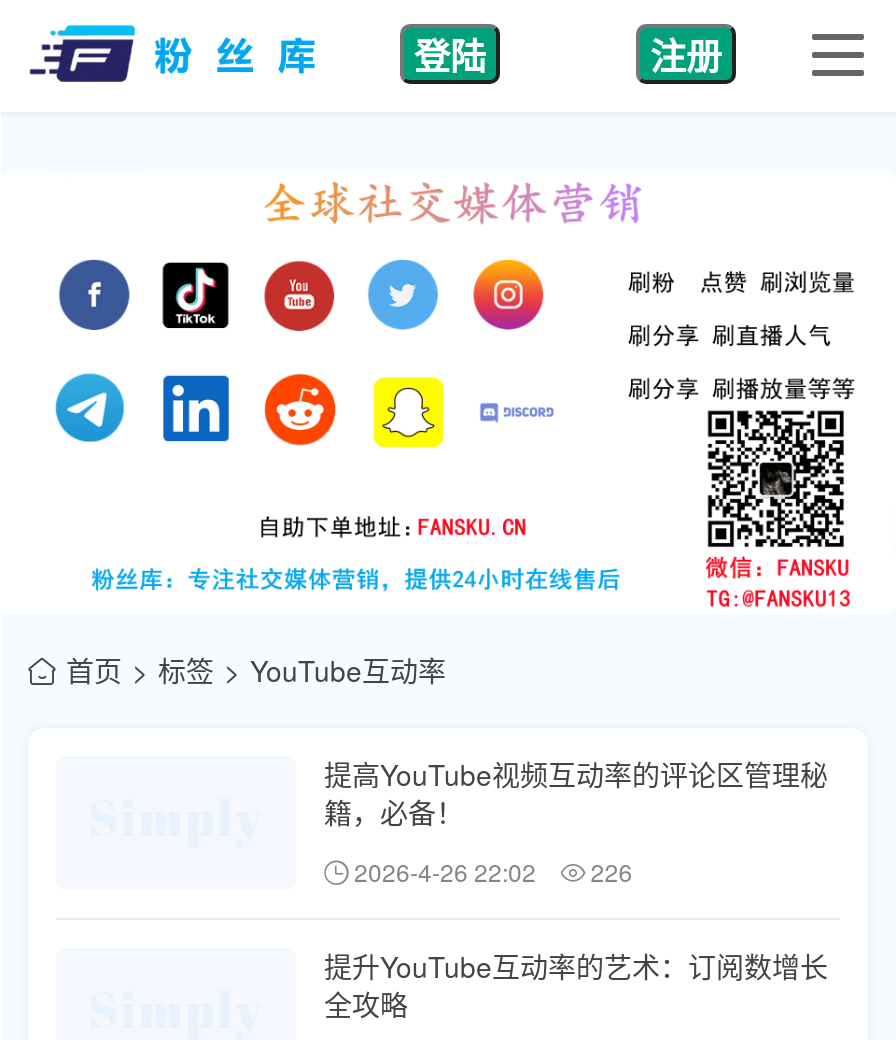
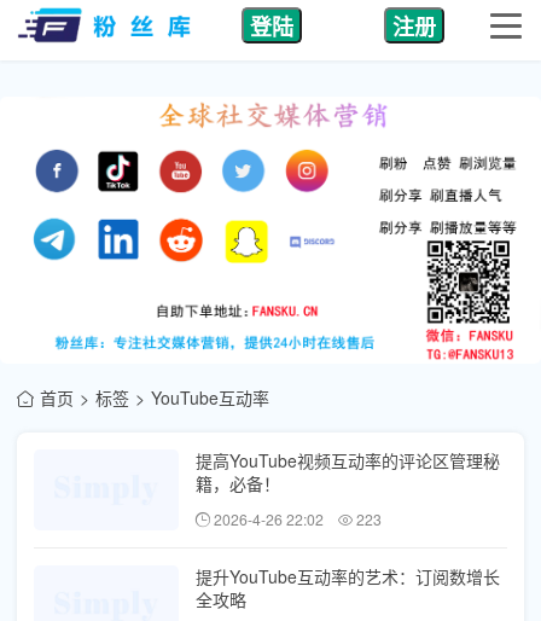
[354,854,632,888] 2026-4-26 22:02 226 -> [214,509,382,529] 2026-4-26 22:02 223

